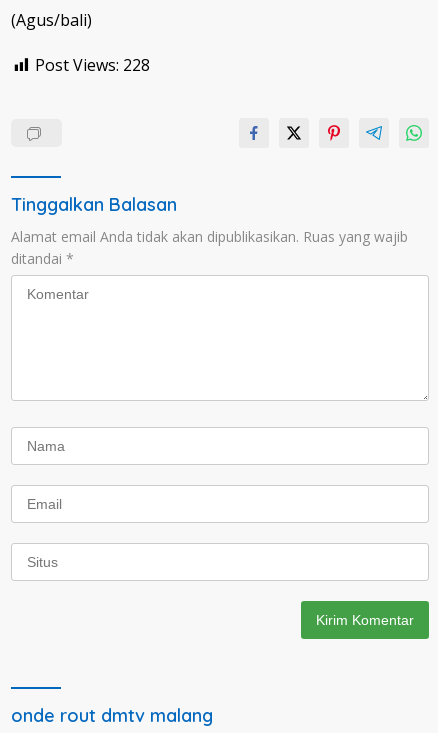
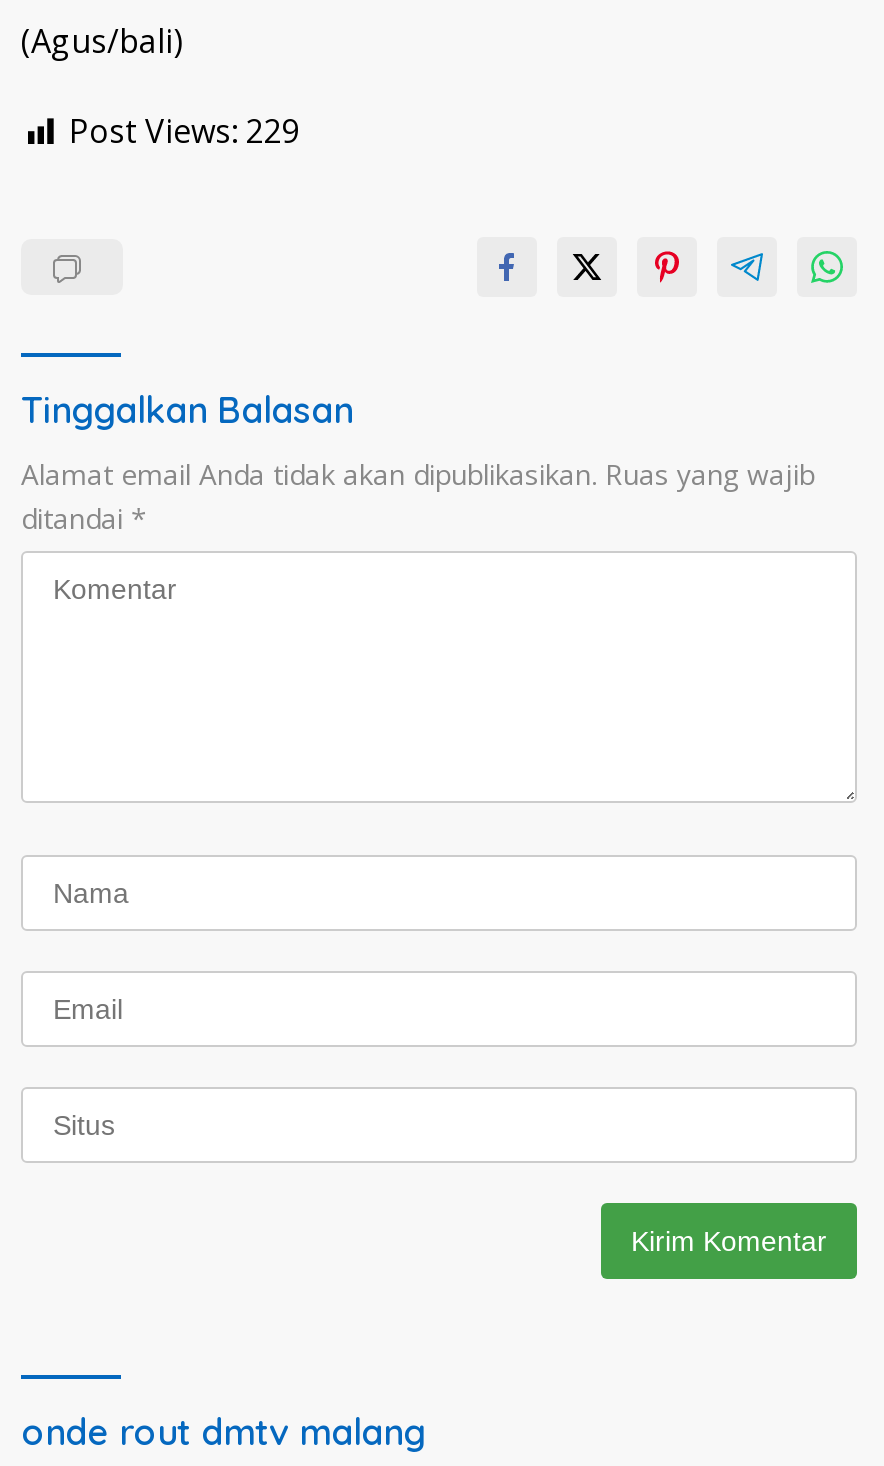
[35,54,150,76] Post Views: 228 -> [69,110,299,154] Post Views: 229

